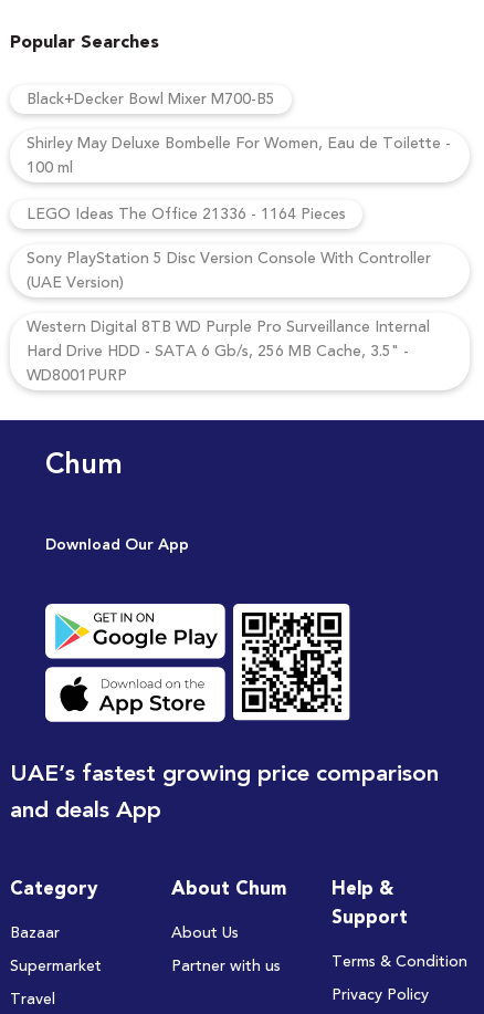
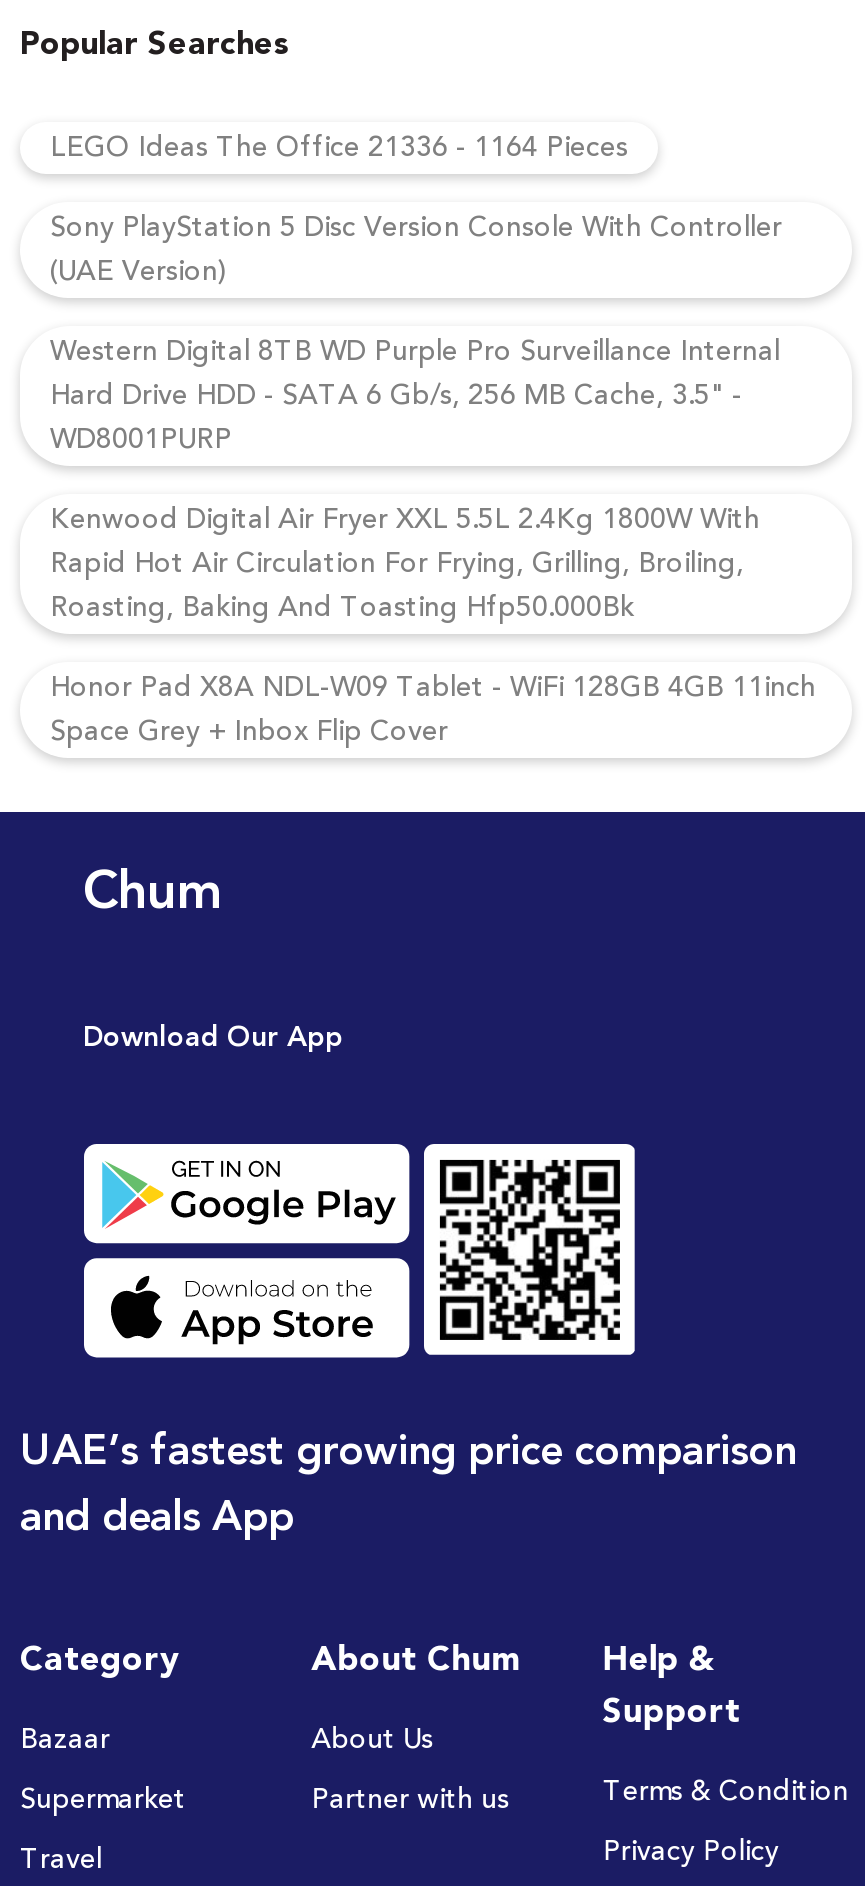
[27,87,451,180] Black+Decker Bowl Mixer M700-B5 | Shirley May Deluxe Bombelle For Women, Eau de Toilette - | 100 ml -> none
moved [27,202,431,388] -> [50,126,782,462]: LEGO Ideas The Office 21336 - 1164 Pieces | Sony PlayStation 5 Disc Version Console With Controller | (UAE Version) | Western Digital 8TB WD Purple Pro Surveillance Internal | Hard Drive HDD - SATA 6 Gb/s, 256 MB Cache, 3.5" - | WD8001PURP
none -> [50,498,816,754] Kenwood Digital Air Fryer XXL 5.5L 2.4Kg 1800W With | Rapid Hot Air Circulation For Frying, Grilling, Broiling, | Roasting, Baking And Toasting Hfp50.000Bk | Honor Pad X8A NDL-W09 Tablet - WiFi 128GB 4GB 11inch | Space Grey + Inbox Flip Cover

